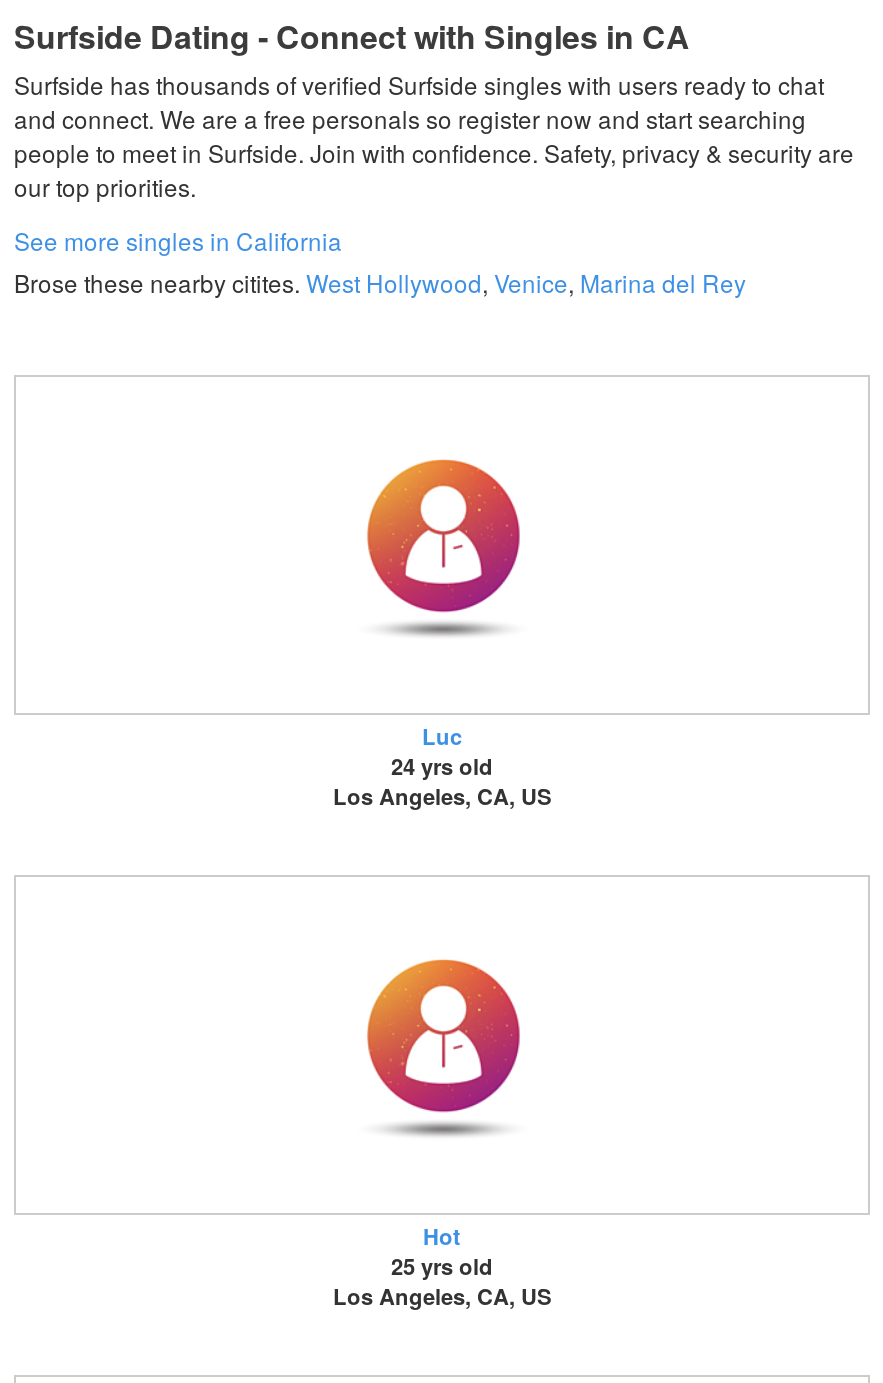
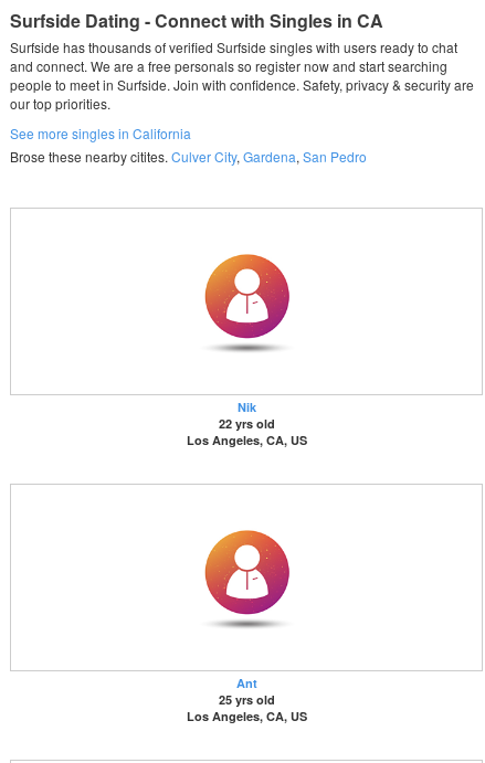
[14,265,746,299] Brose these nearby citites. West Hollywood, Venice, Marina del Rey -> [10,147,367,166] Brose these nearby citites. Culver City, Gardena, San Pedro
[391,721,493,781] Luc | 24 yrs old -> [218,399,275,432] Nik | 22 yrs old
[423,1221,461,1251] Hot -> [236,675,257,691] Ant

